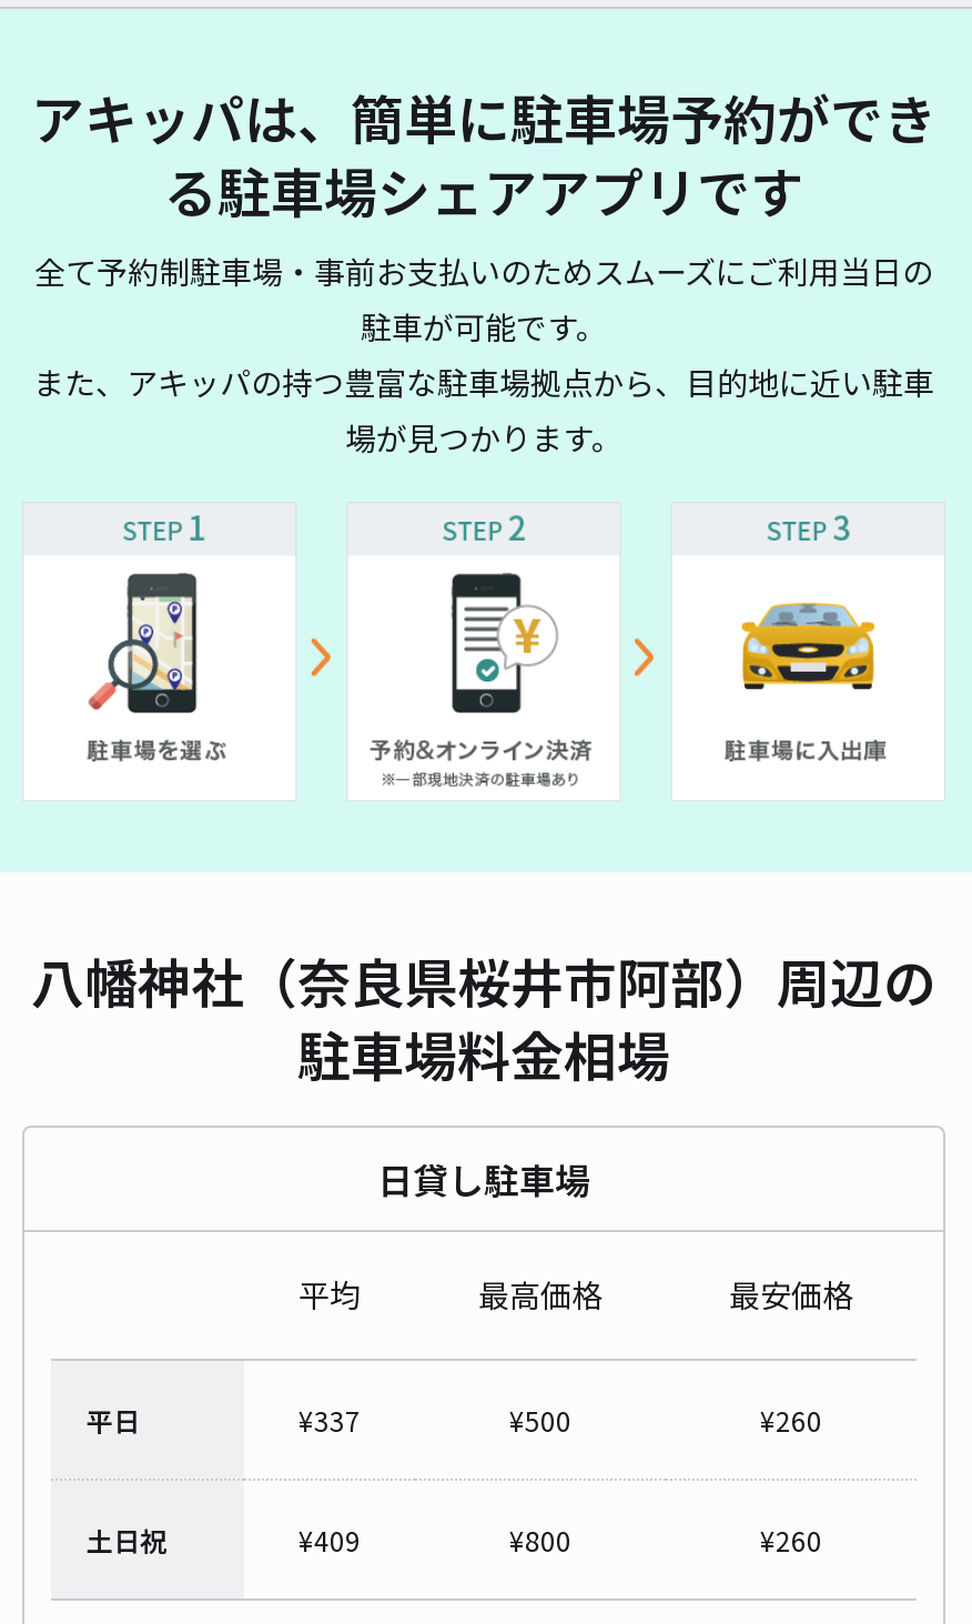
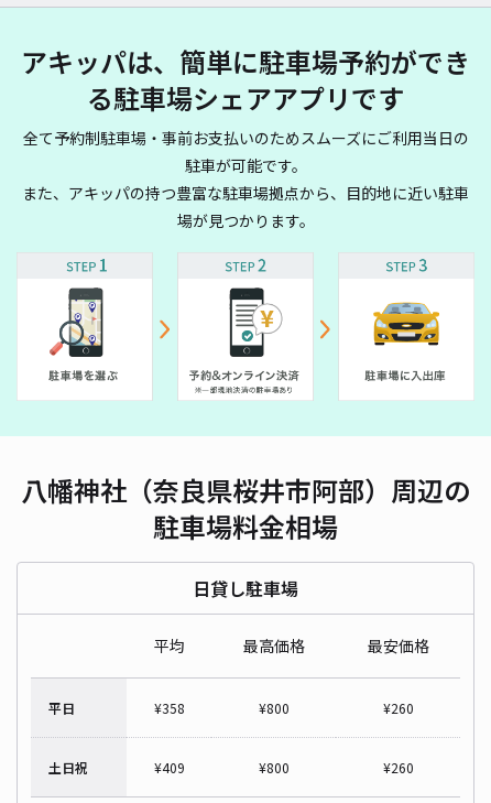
[298,1401,361,1438] ¥337 -> [154,698,184,717] ¥358
[509,1401,571,1438] ¥500 -> [258,698,289,717] ¥800

